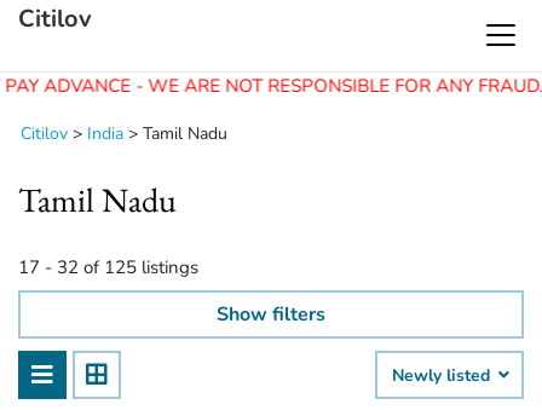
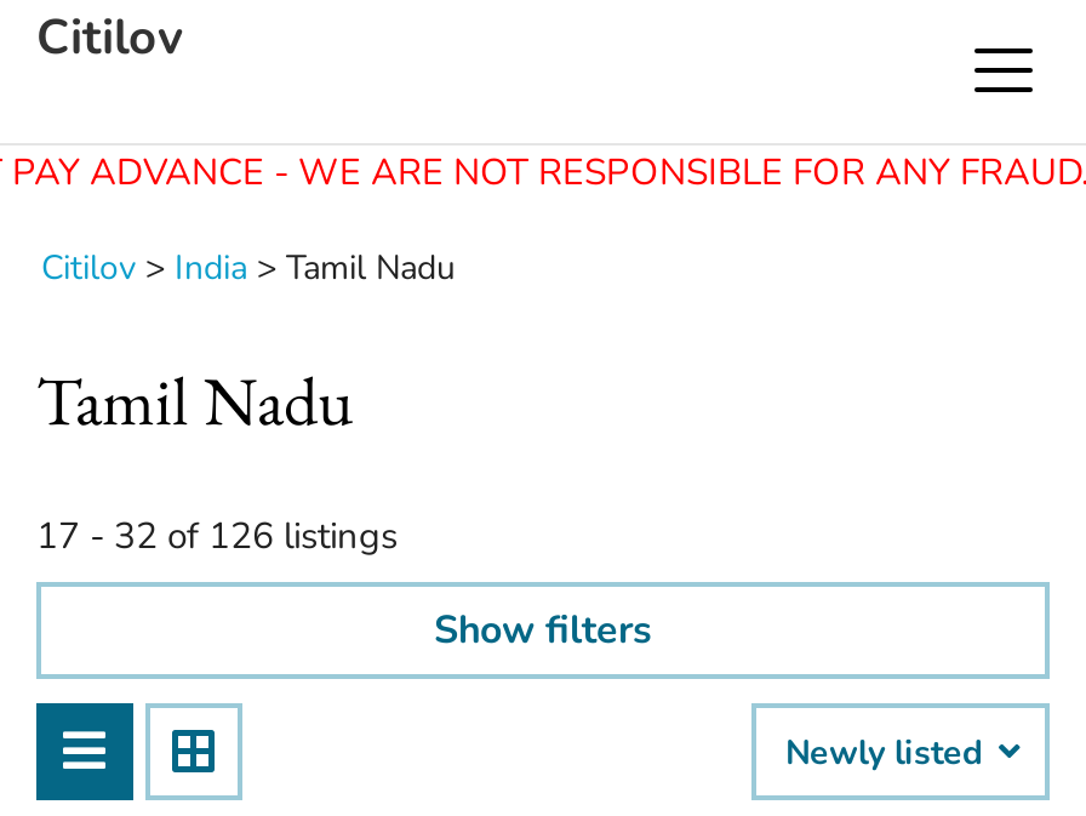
[18,255,198,279] 17 - 32 of 125 listings -> [36,512,398,560] 17 - 32 of 126 listings

